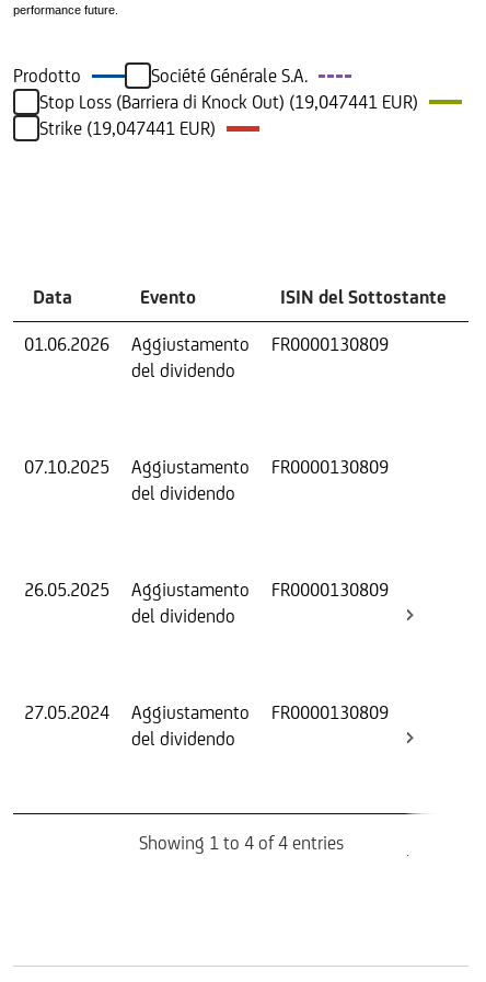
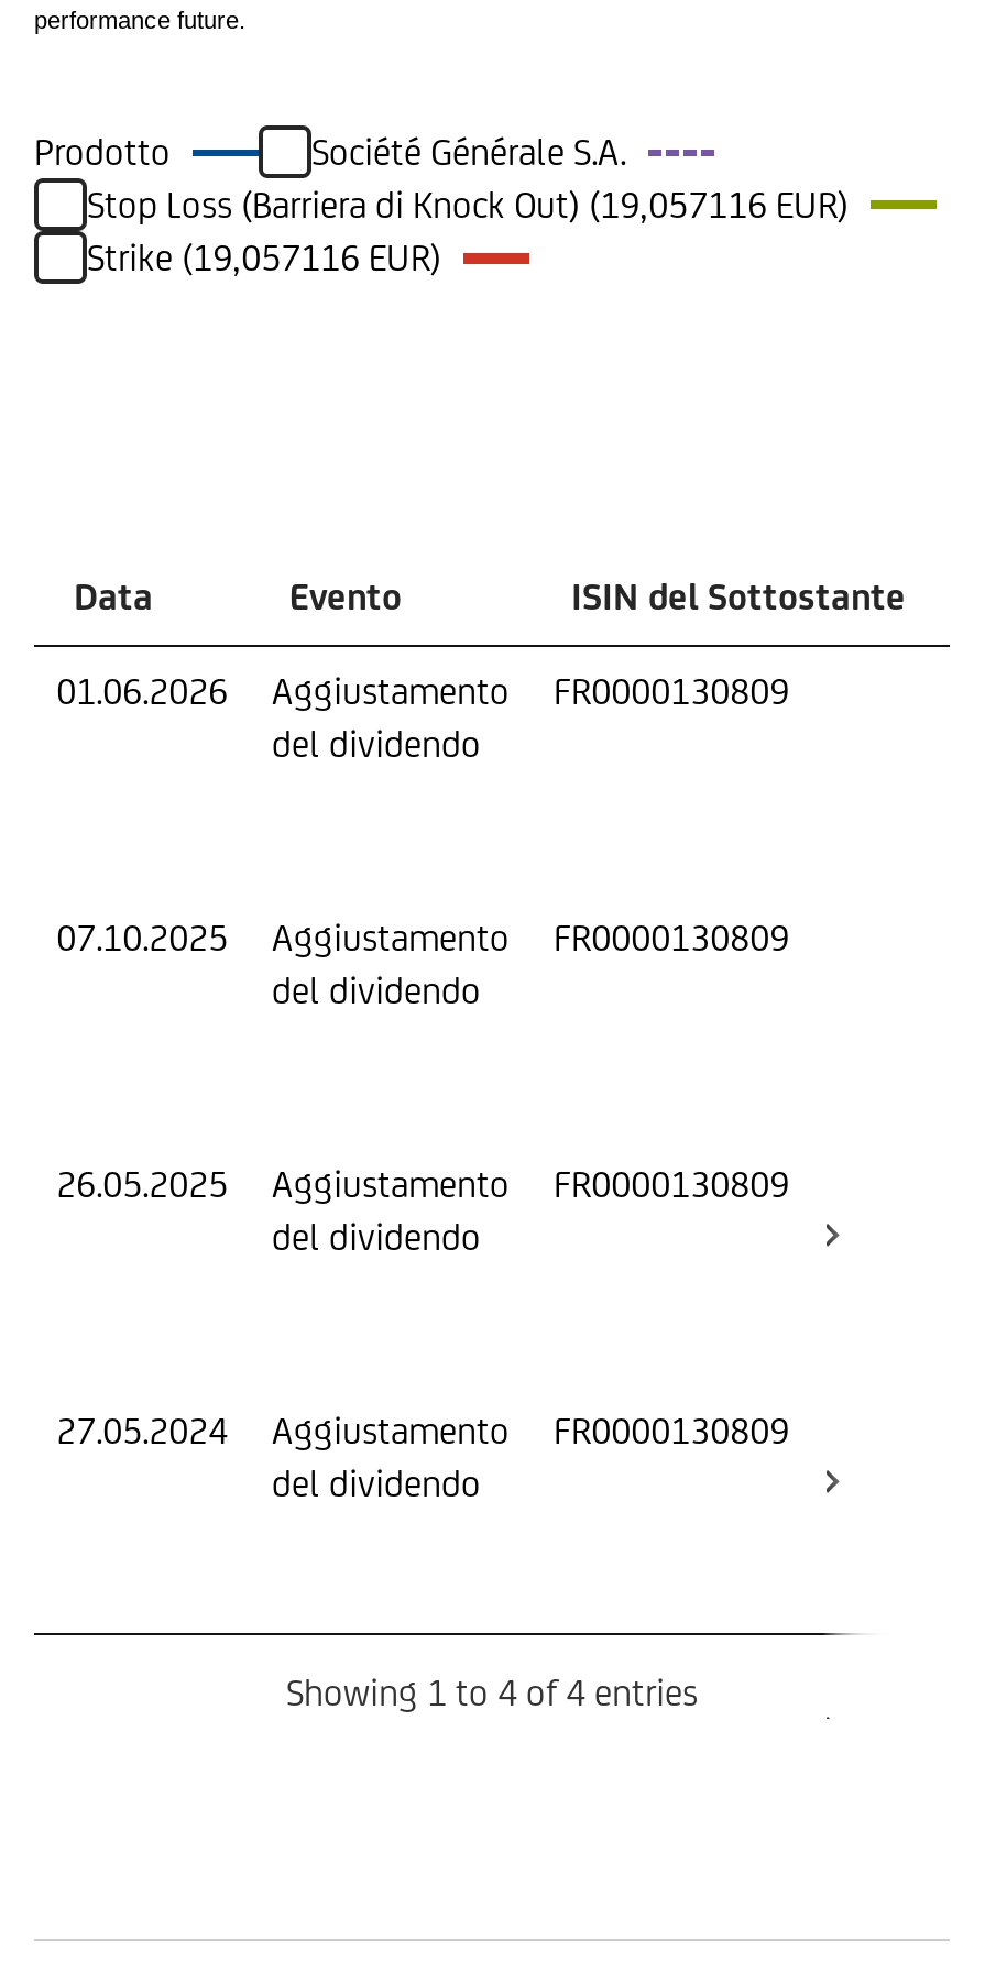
[39,91,418,113] Stop Loss (Barriera di Knock Out) (19,047441 EUR) -> [87,183,849,227] Stop Loss (Barriera di Knock Out) (19,057116 EUR)
[39,117,216,139] Strike (19,047441 EUR) -> [87,235,441,279] Strike (19,057116 EUR)

